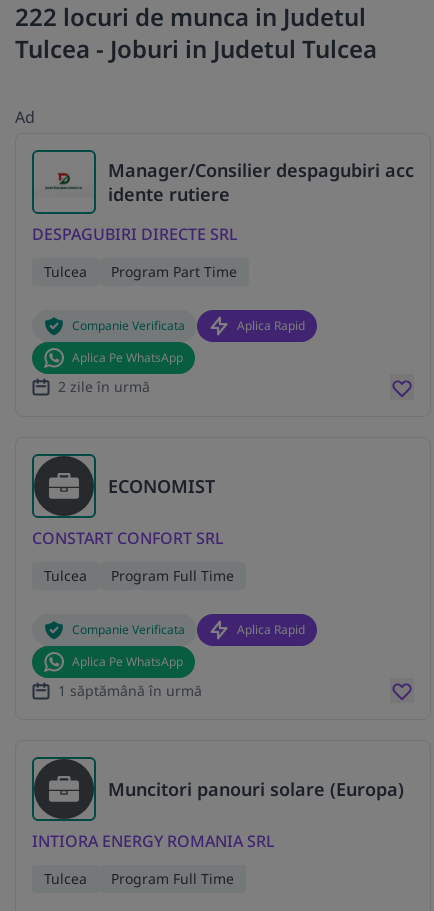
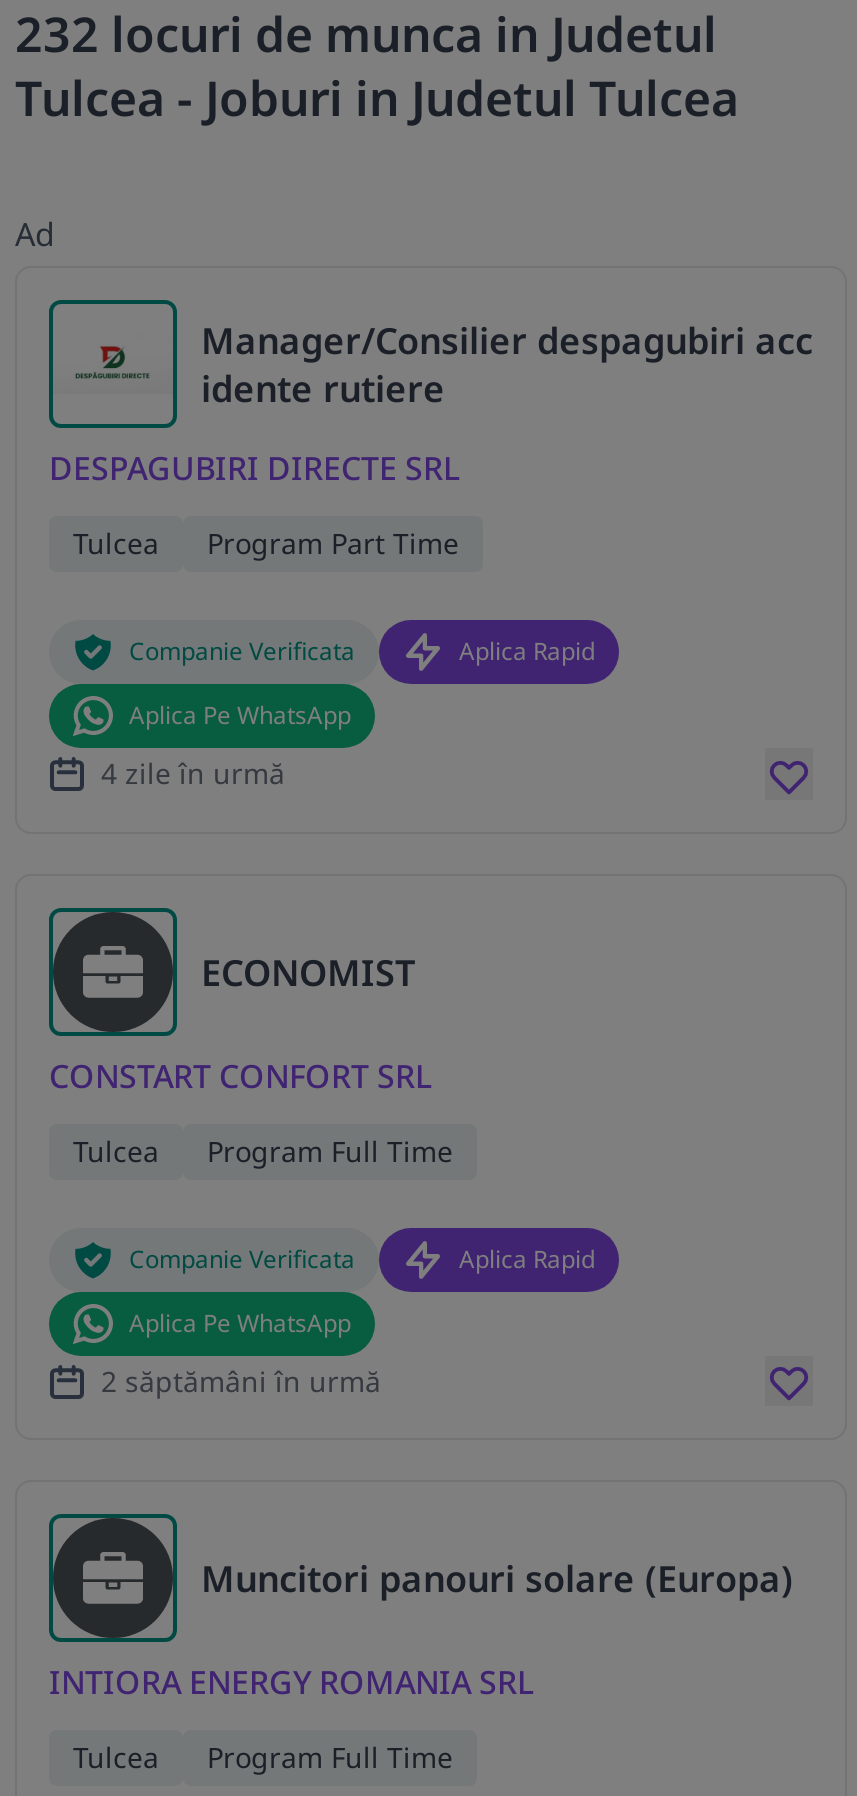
[15,0,366,33] 222 locuri de munca in Judetul -> [15,0,717,66] 232 locuri de munca in Judetul
[58,377,150,396] 2 zile în urmă -> [101,754,285,792] 4 zile în urmă
[58,681,202,700] 1 săptămână în urmă -> [101,1361,381,1399] 2 săptămâni în urmă

